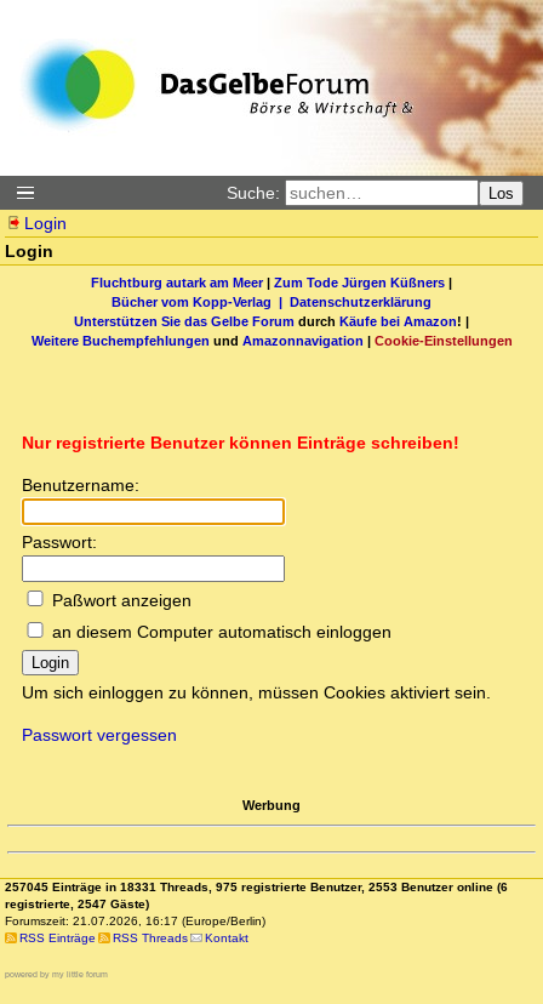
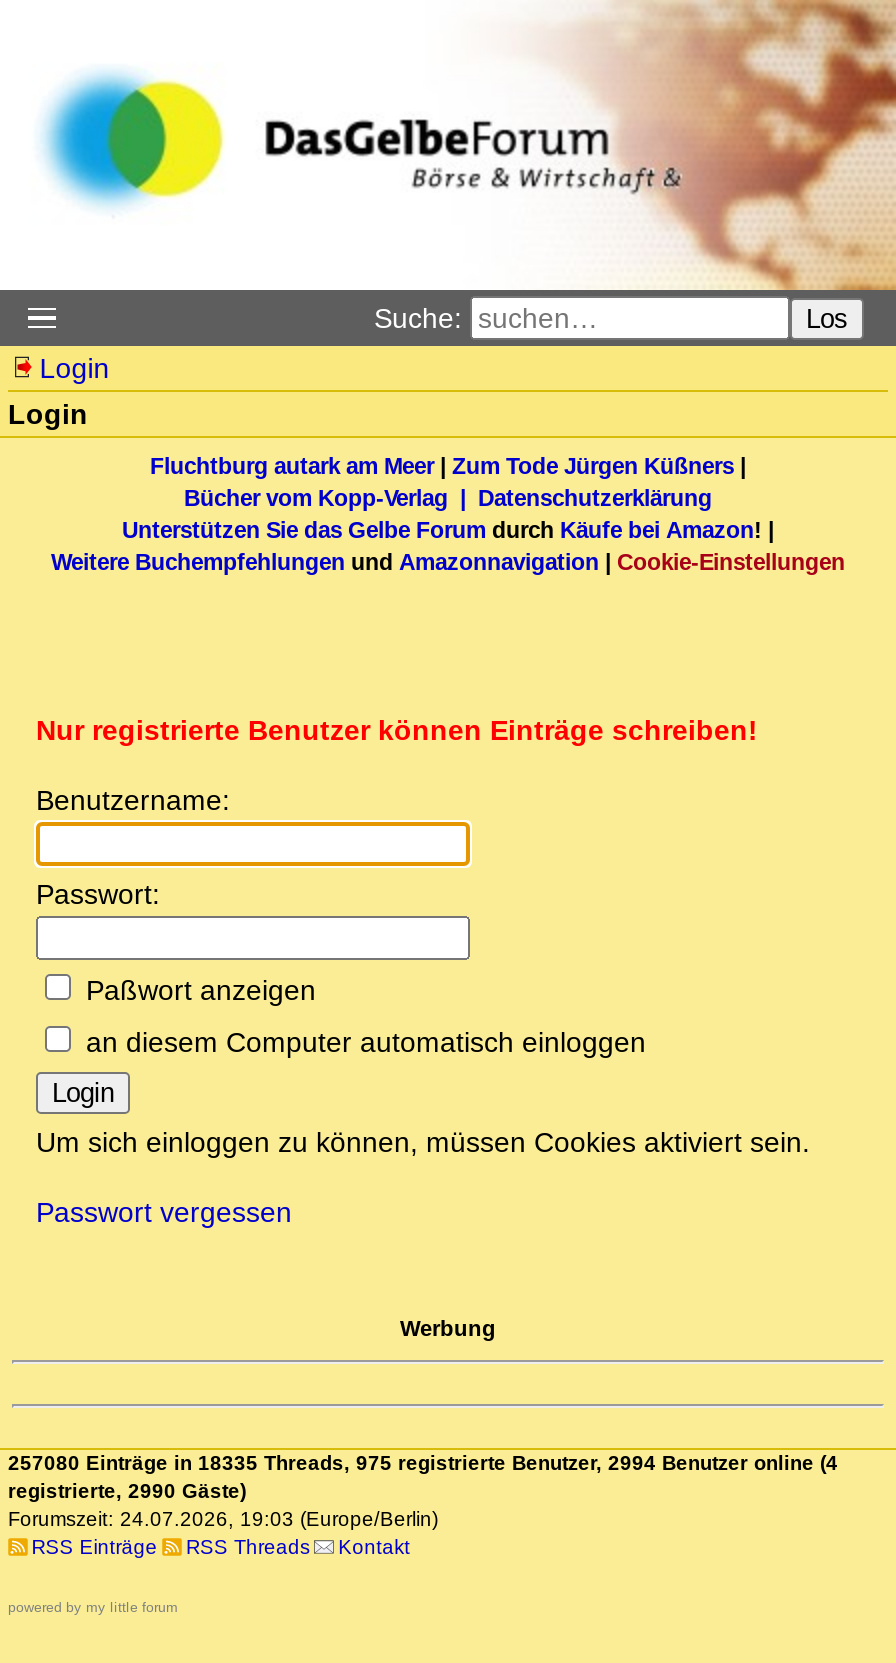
[5,881,508,894] 257045 Einträge in 18331 Threads, 975 registrierte Benutzer, 2553 Benutzer online (6 -> [8,1453,838,1475] 257080 Einträge in 18335 Threads, 975 registrierte Benutzer, 2994 Benutzer online (4
[5,898,149,911] registrierte, 2547 Gäste) -> [8,1481,246,1503] registrierte, 2990 Gäste)
[5,915,265,928] Forumszeit: 21.07.2026, 16:17 (Europe/Berlin) -> [8,1509,438,1531] Forumszeit: 24.07.2026, 19:03 (Europe/Berlin)

